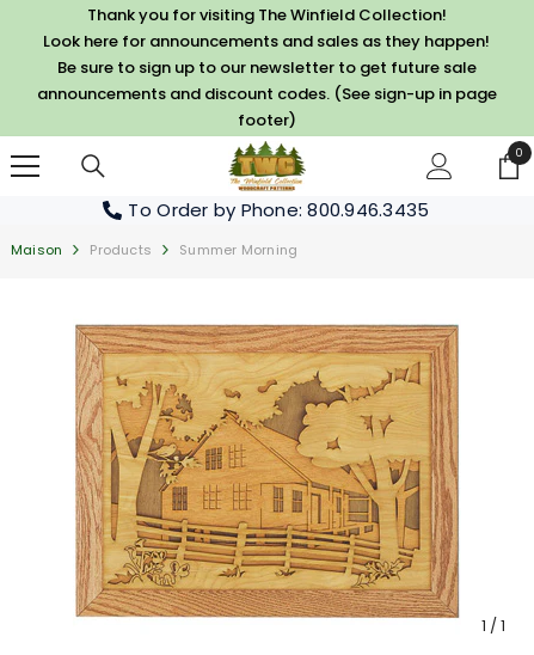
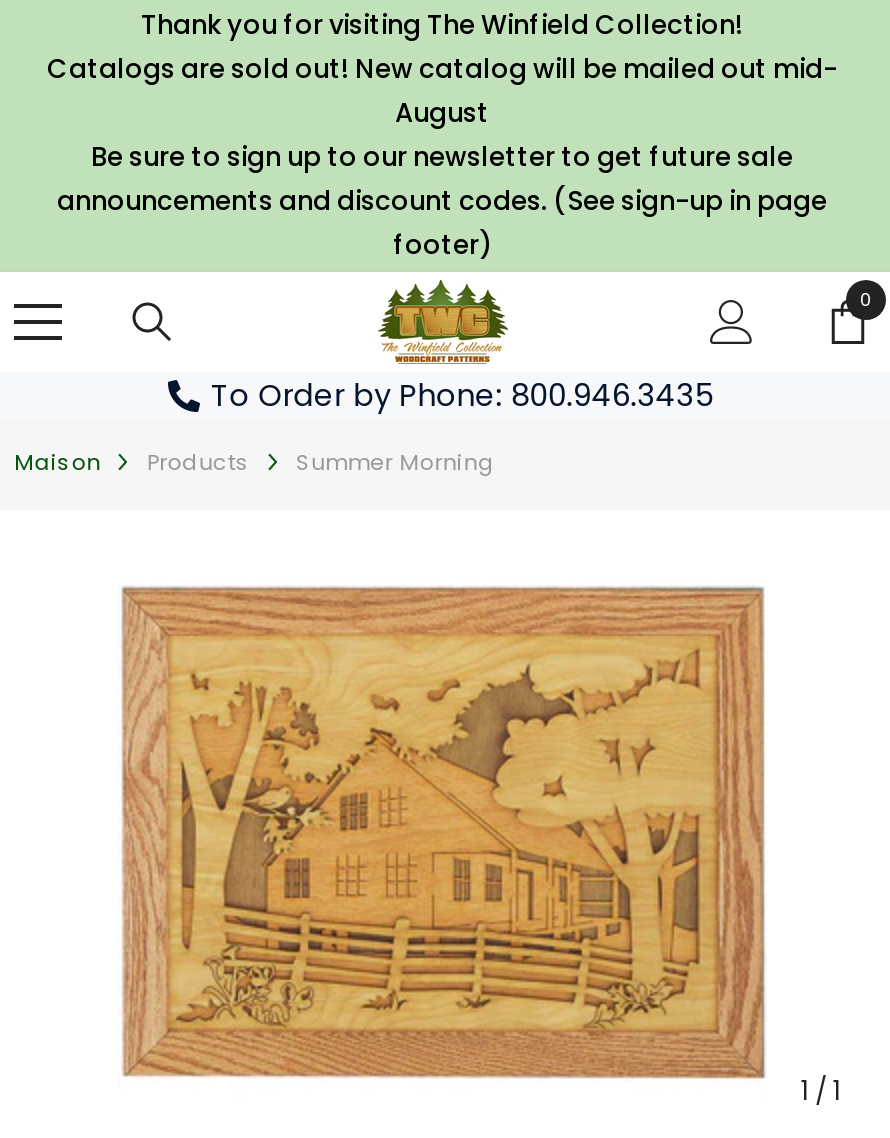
[43,30,490,53] Look here for announcements and sales as they happen! -> [47,50,837,132] Catalogs are sold out! New catalog will be mailed out mid- | August

